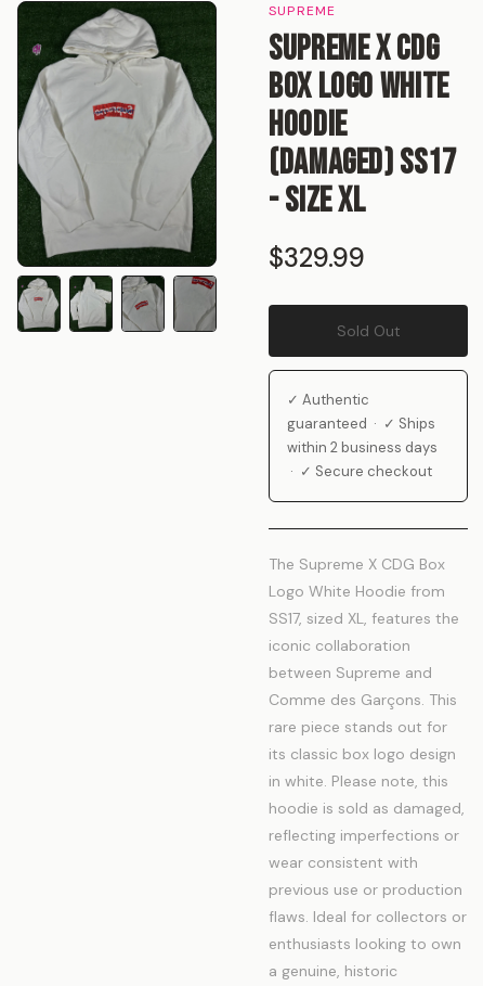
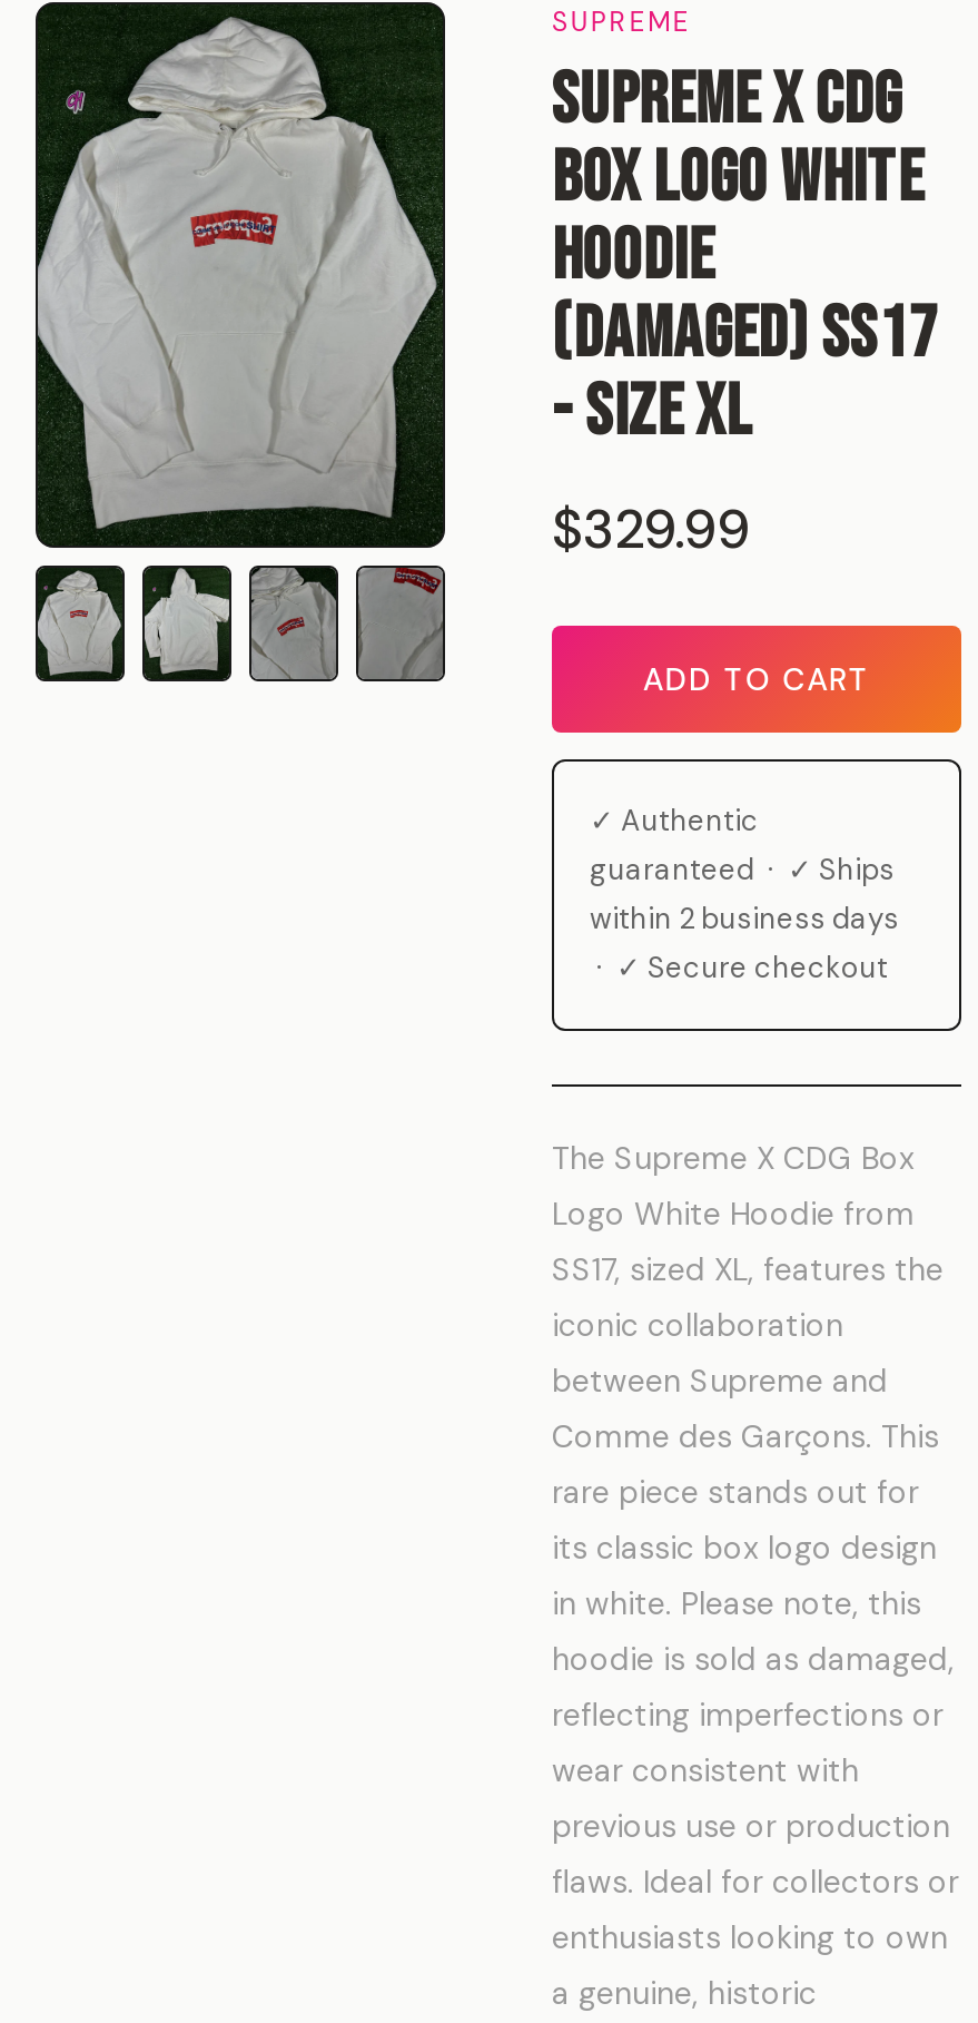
[336,321,400,341] Sold Out -> [643,659,870,699] ADD TO CART

